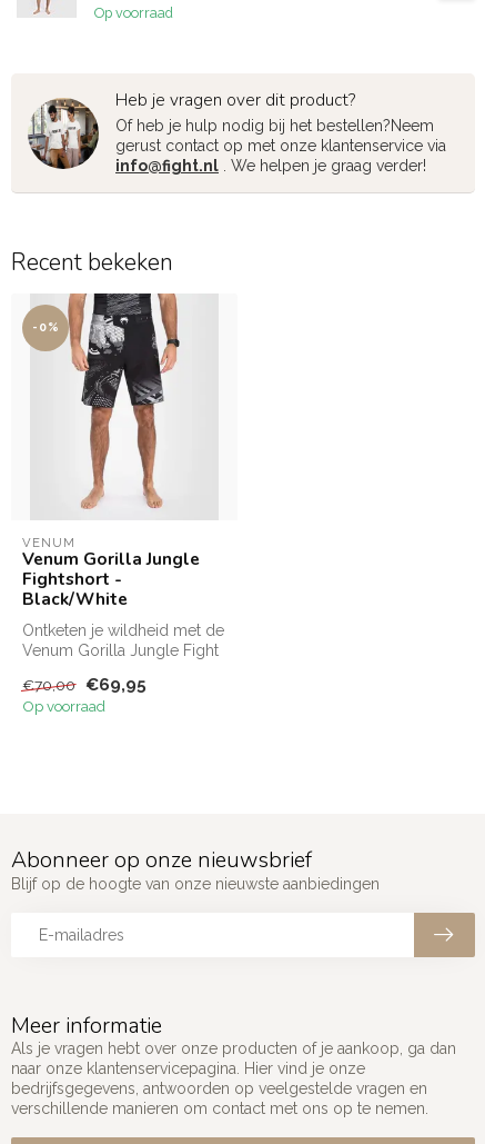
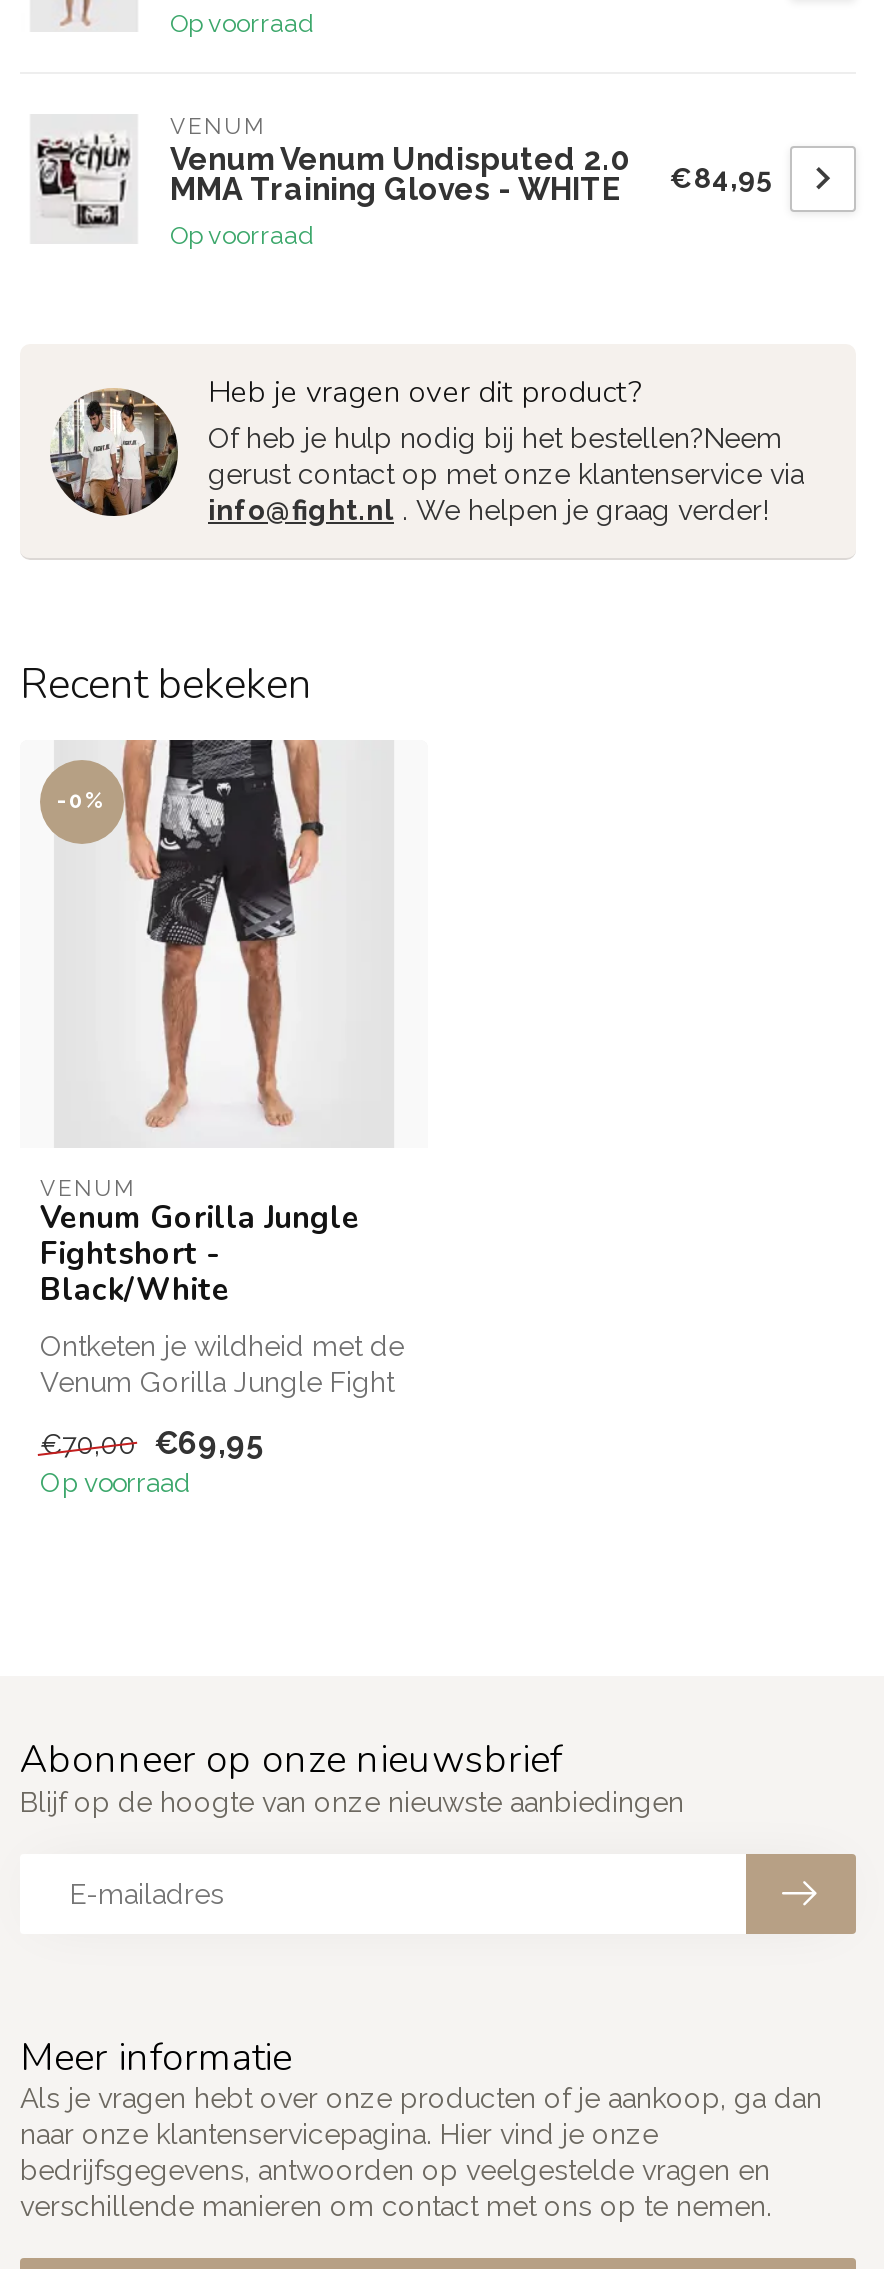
none -> [36,112,630,250] [image] | VENUM | Venum Venum Undisputed 2.0 | MMA Training Gloves - WHITE | Op voorraad
none -> [670,162,770,194] €84,95

